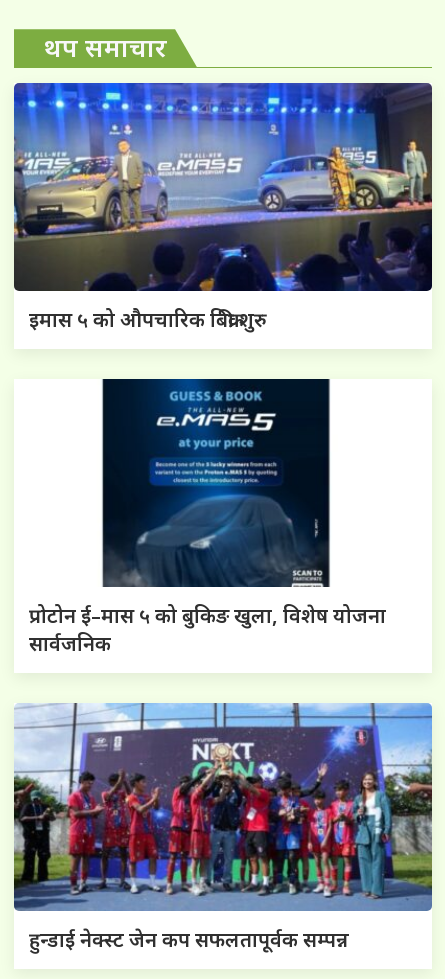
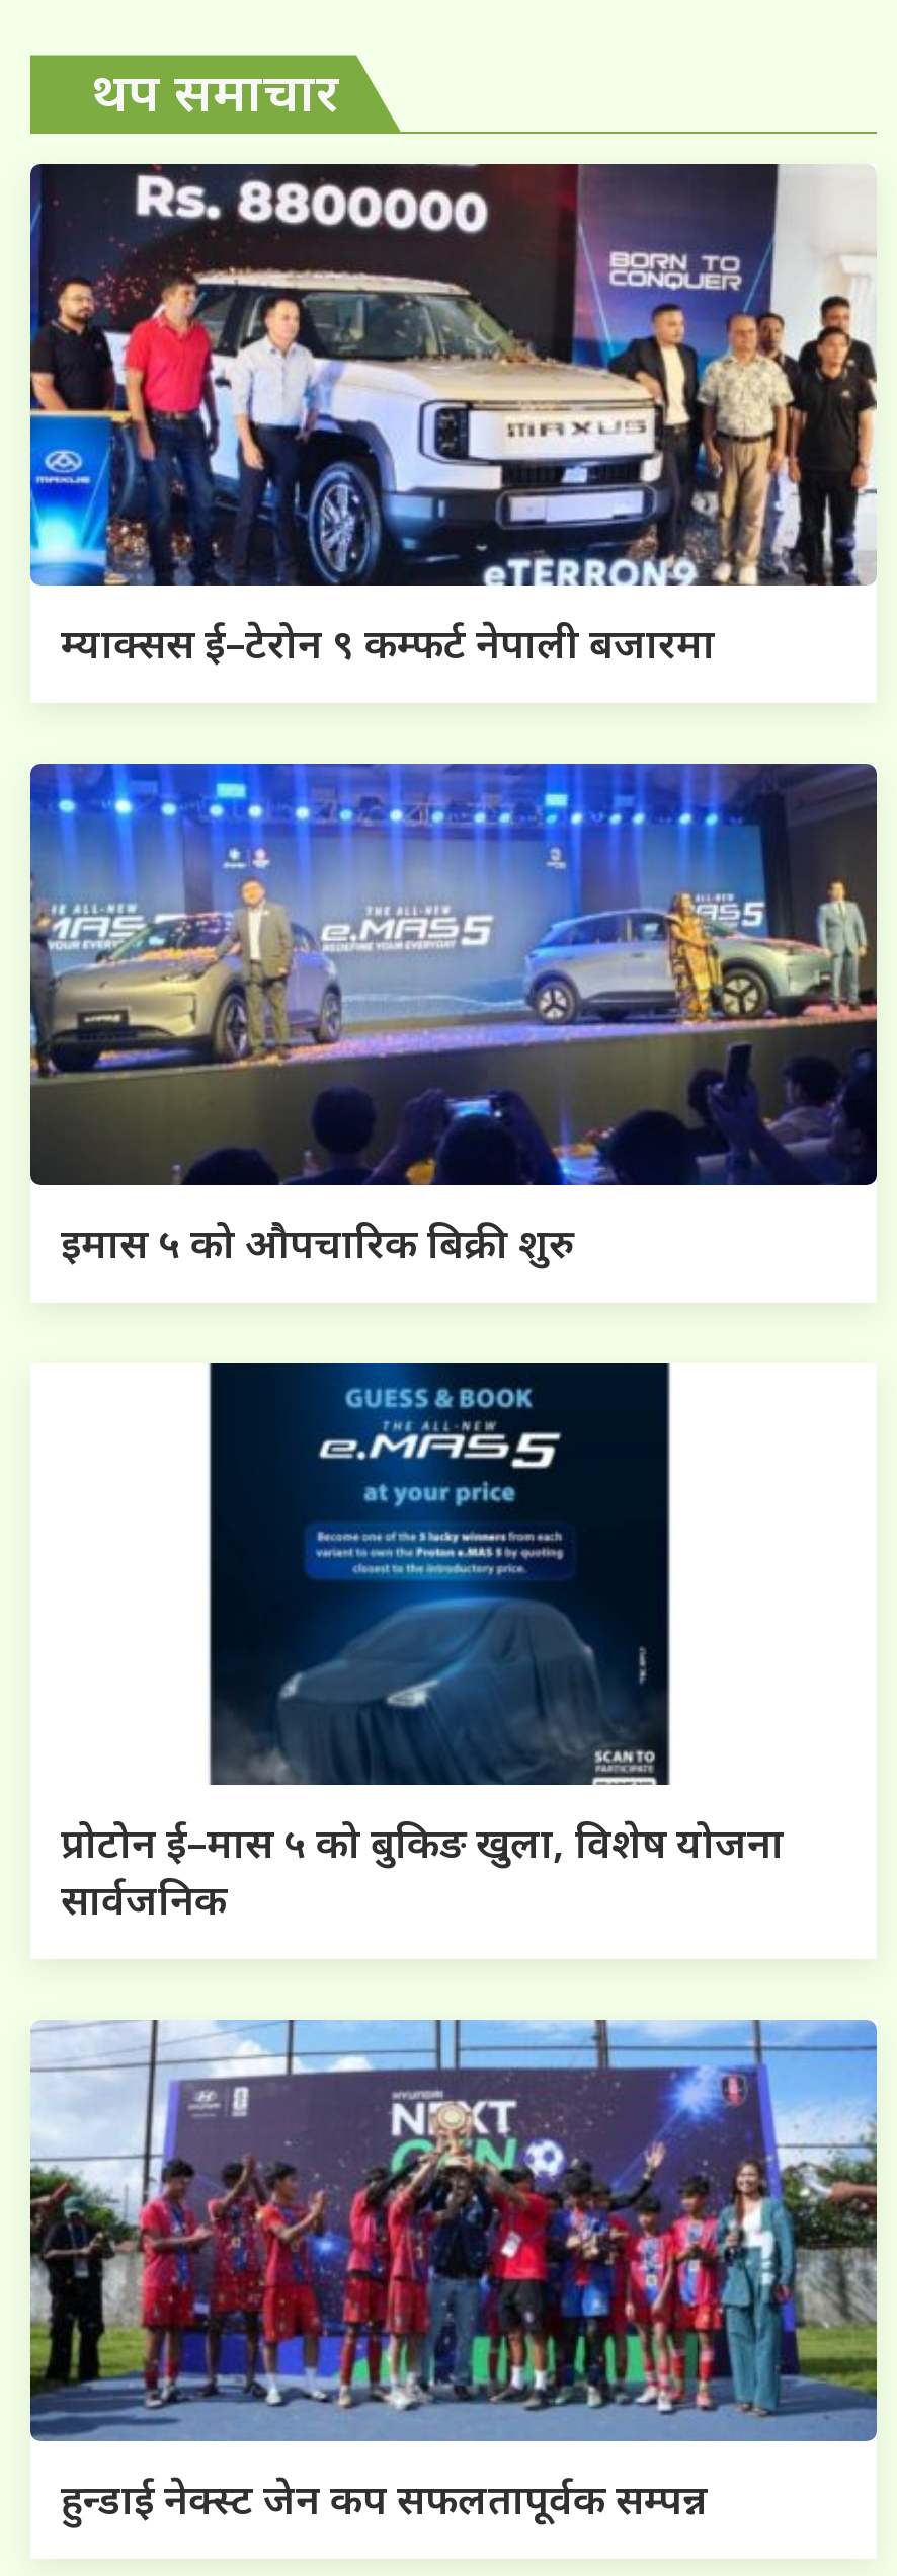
none -> [28,162,877,671] [image] | म्याक्सस ई–टेरोन ९ कम्फर्ट नेपाली बजारमा

